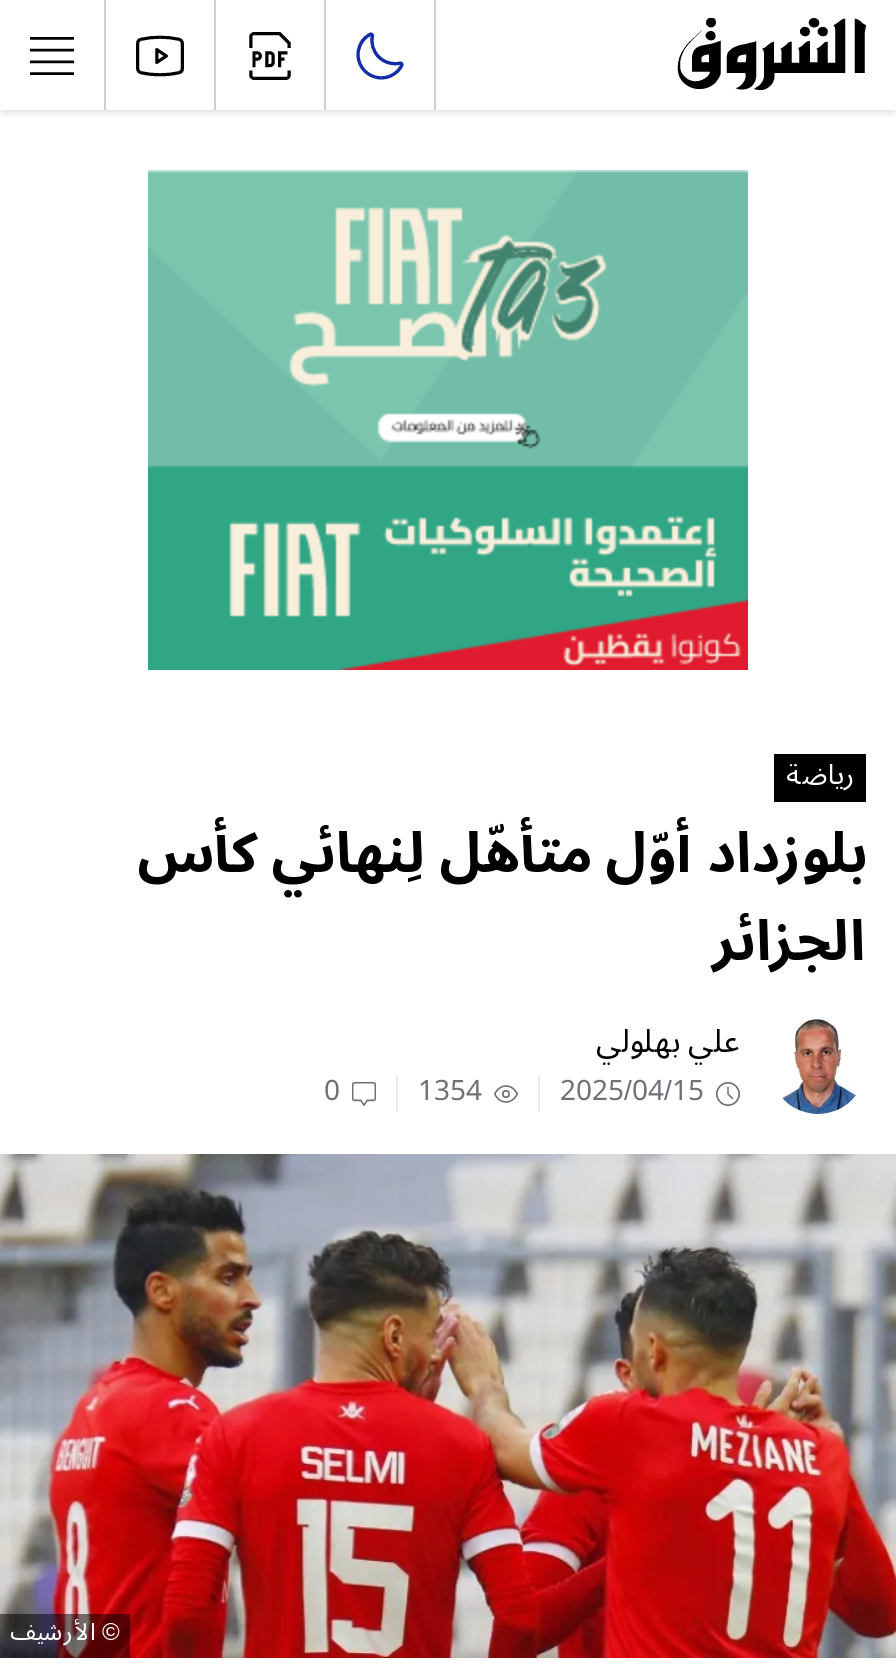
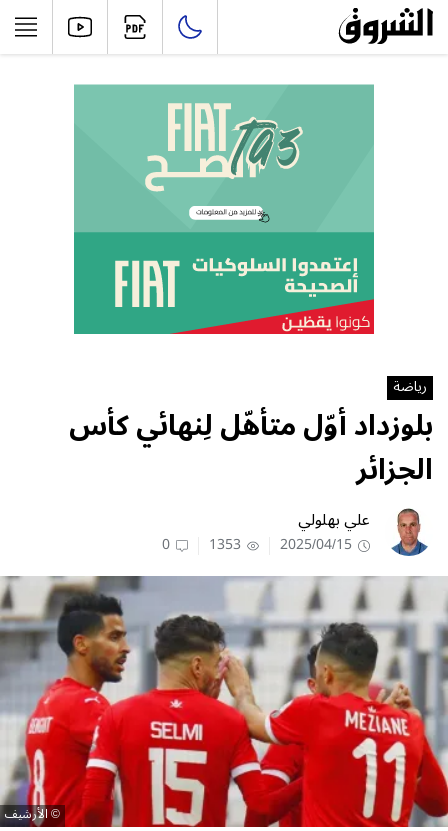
[324,1062,704,1120] 0 1354 2025/04/15 -> [162,530,352,559] 0 1353 2025/04/15

